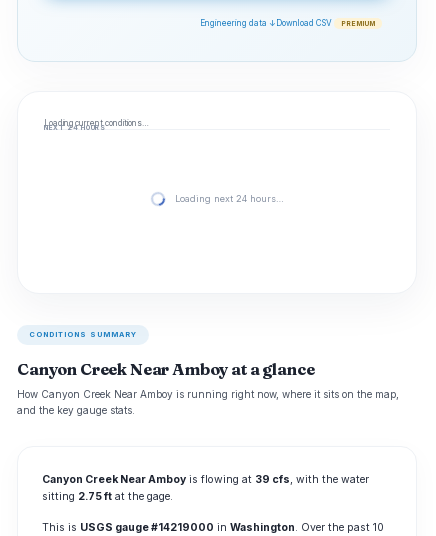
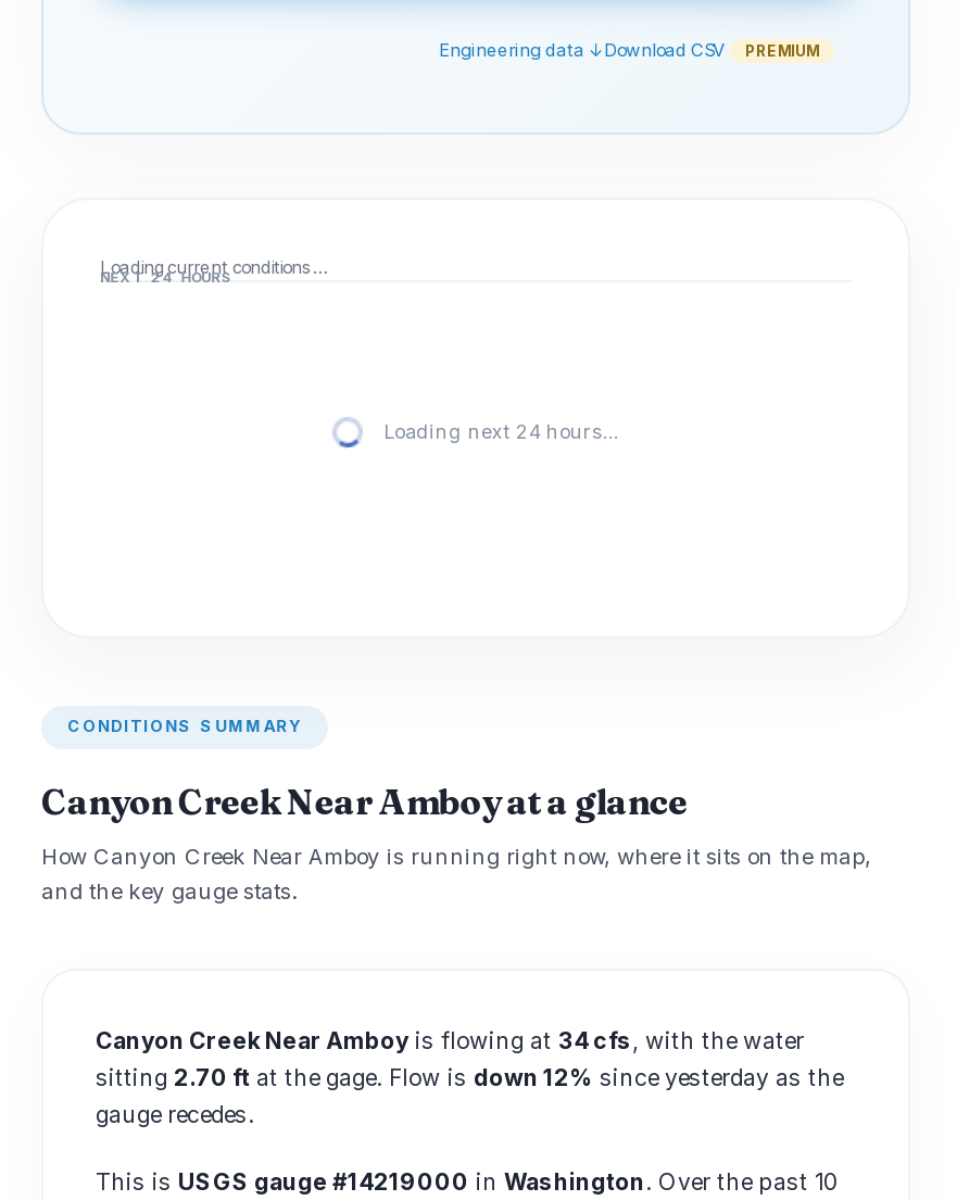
[42,473,369,503] Canyon Creek Near Amboy is flowing at 39 cfs, with the water | sitting 2.75 ft at the gage. -> [96,1027,843,1129] Canyon Creek Near Amboy is flowing at 34 cfs, with the water | sitting 2.70 ft at the gage. Flow is down 12% since yesterday as the | gauge recedes.

